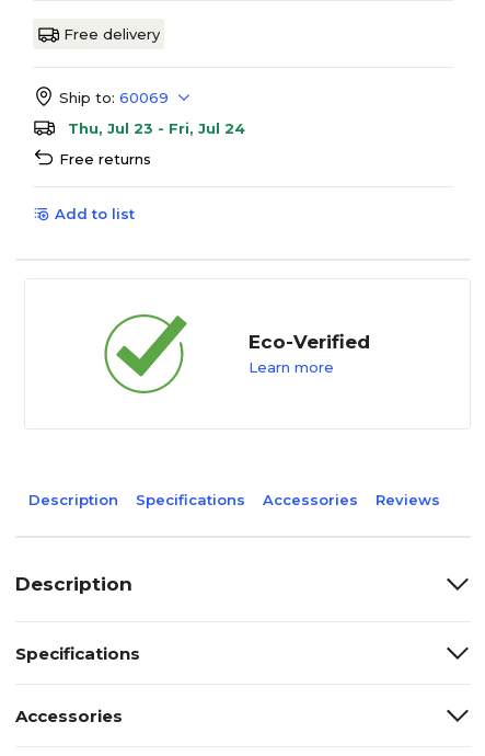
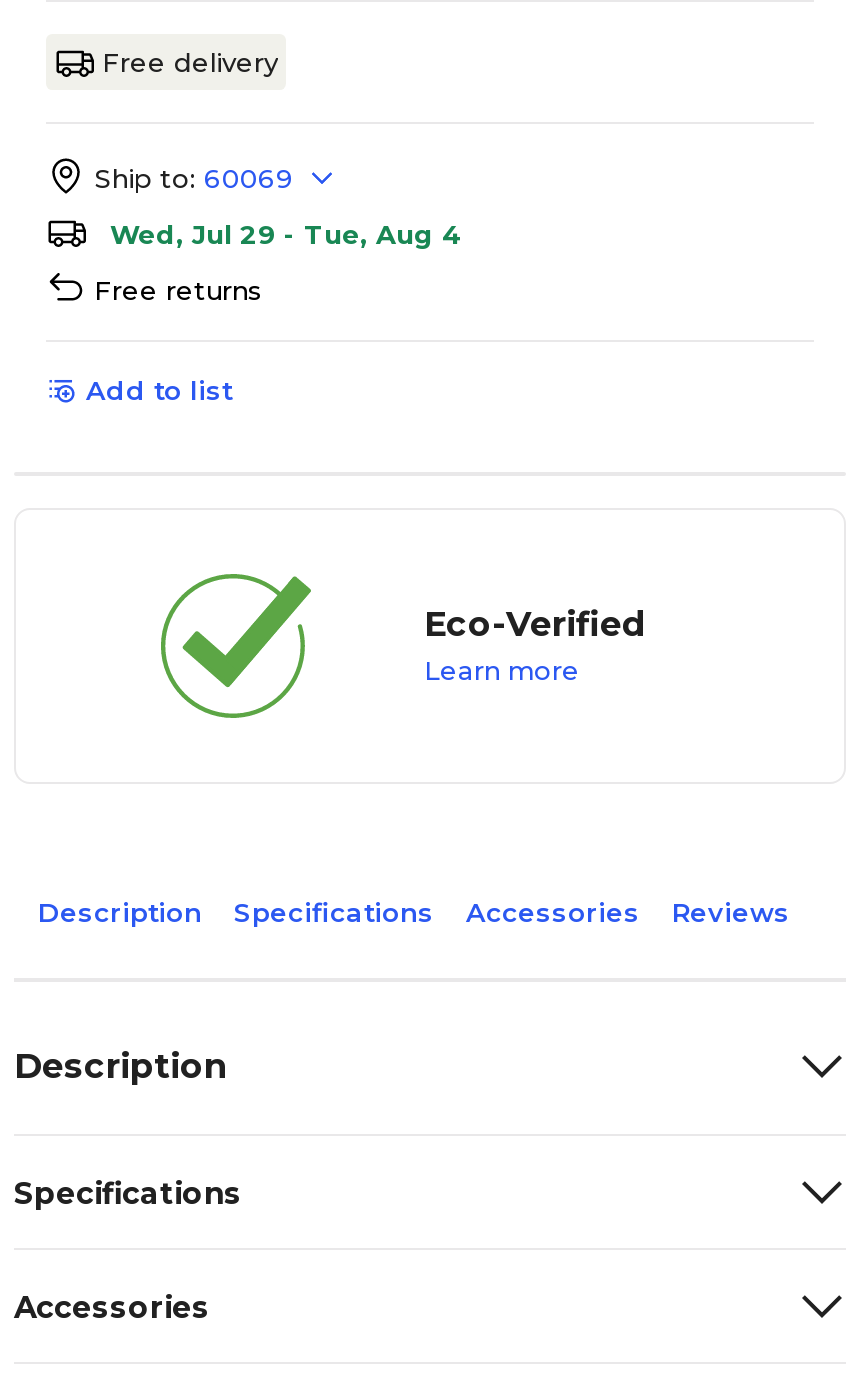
[68,119,245,137] Thu, Jul 23 - Fri, Jul 24 -> [110,218,462,250] Wed, Jul 29 - Tue, Aug 4
[95,313,188,394] [image] -> [158,572,326,720] [image]

